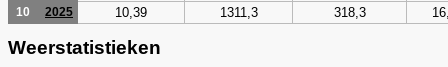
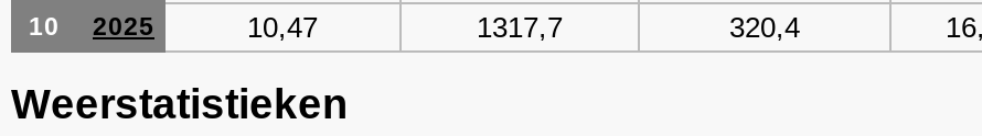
[115,5,147,20] 10,39 -> [247,10,318,43] 10,47
[219,5,257,20] 1311,3 -> [477,10,563,43] 1317,7
[333,5,365,20] 318,3 -> [729,10,800,43] 320,4

